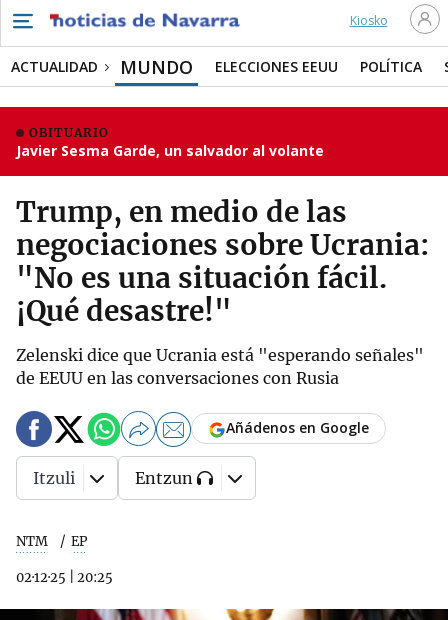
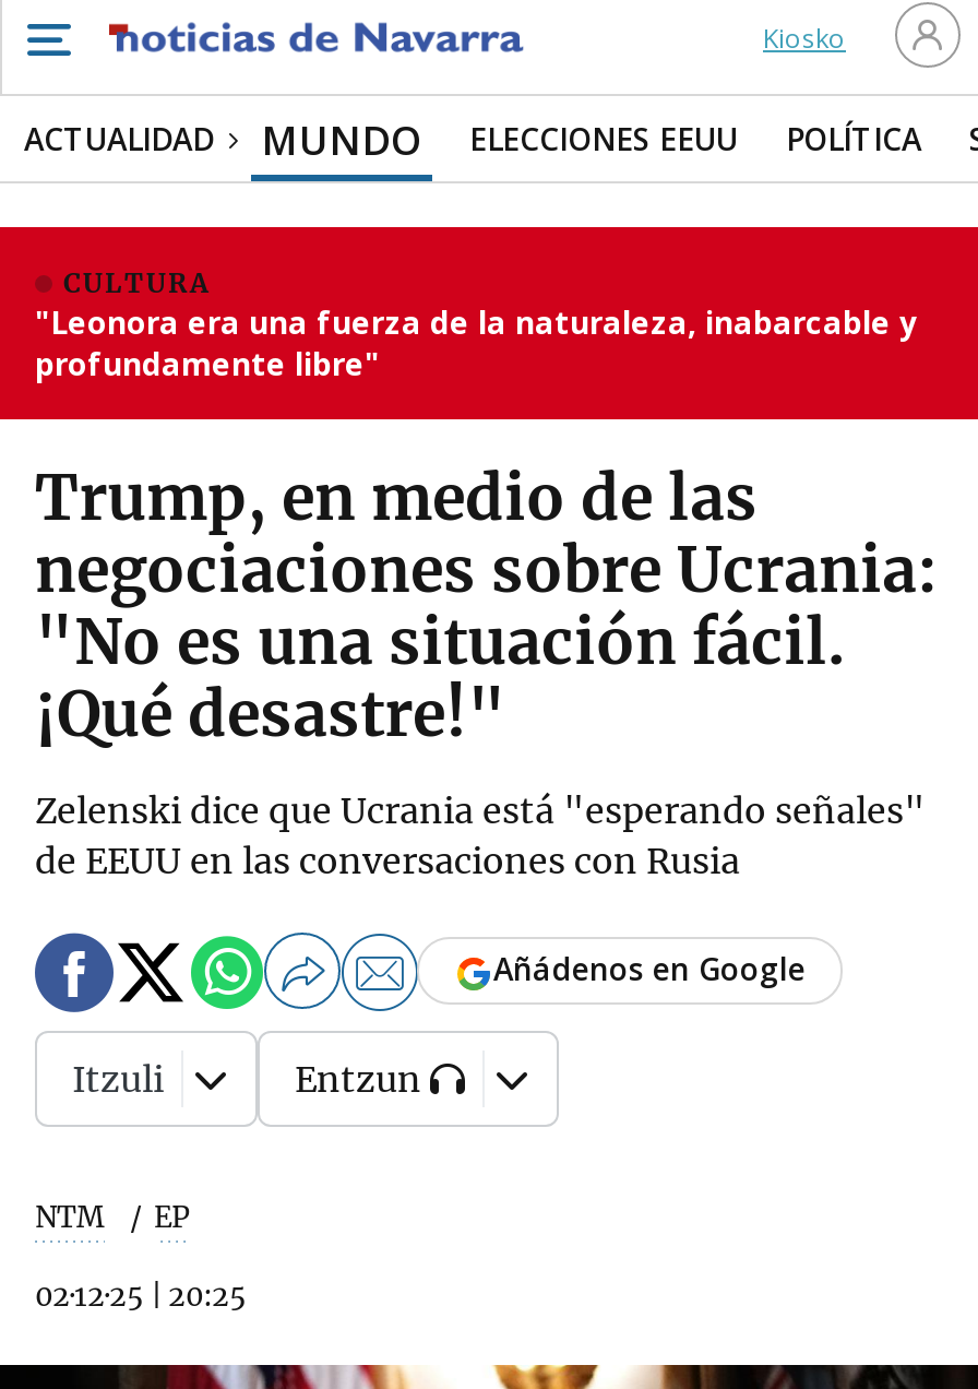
[16,125,324,160] OBITUARIO | Javier Sesma Garde, un salvador al volante -> [35,266,917,384] CULTURA | "Leonora era una fuerza de la naturaleza, inabarcable y | profundamente libre"

